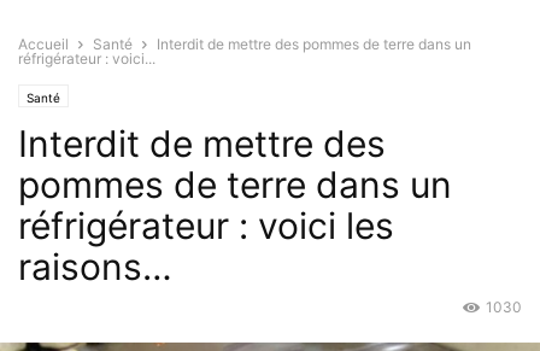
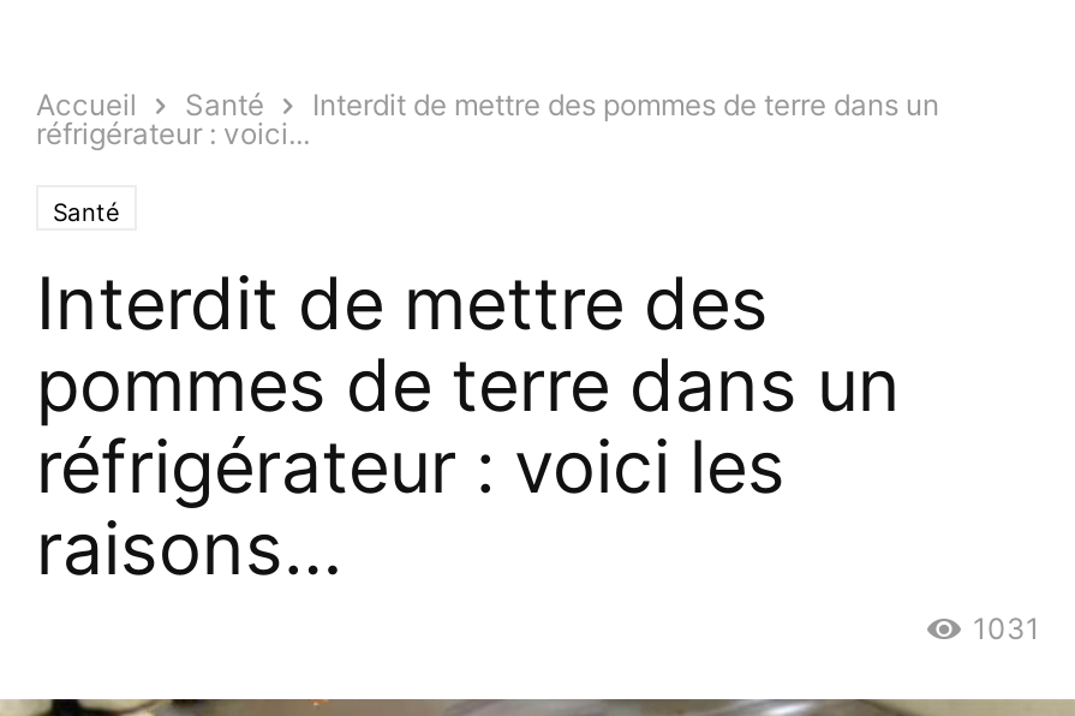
[486,298,522,316] 1030 -> [973,610,1040,646] 1031

